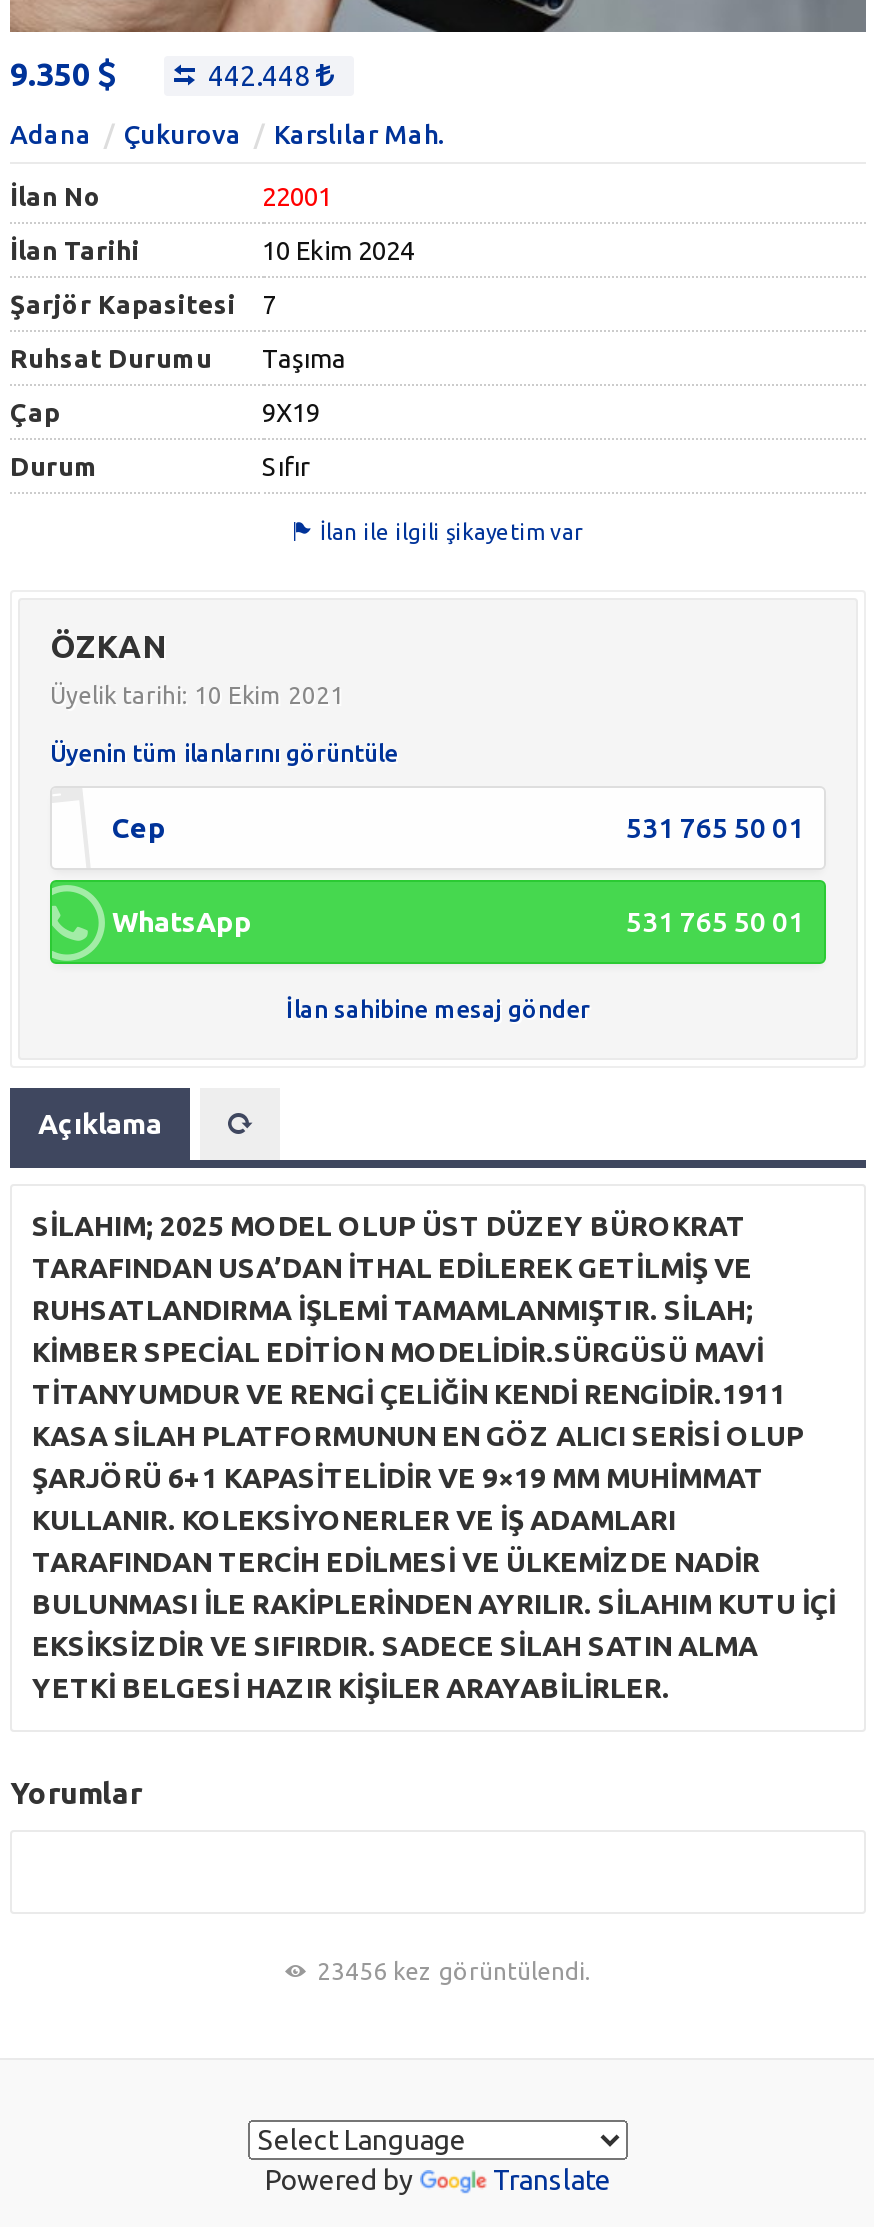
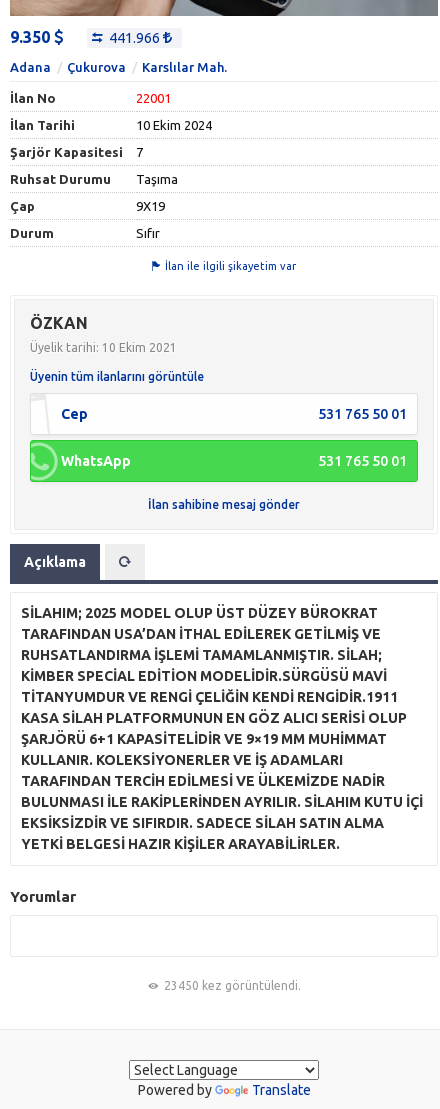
[208,61,316,93] 442.448 -> [109,30,163,46] 441.966
[317,1959,591,1985] 23456 kez görüntülendi. -> [163,979,300,992] 23450 kez görüntülendi.

